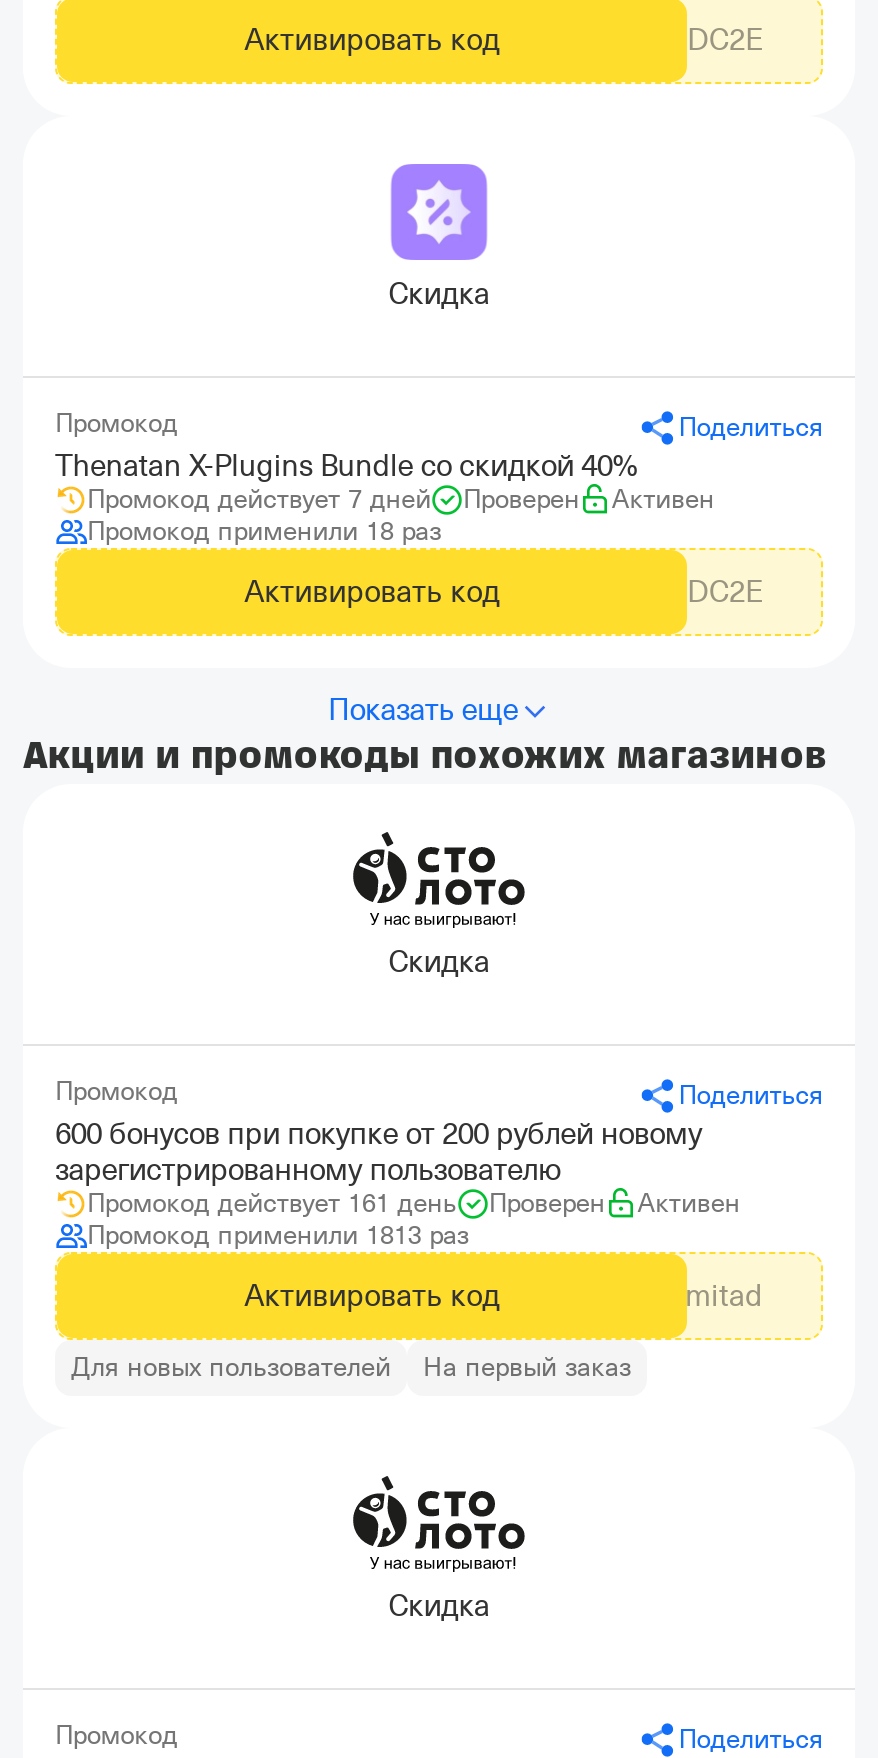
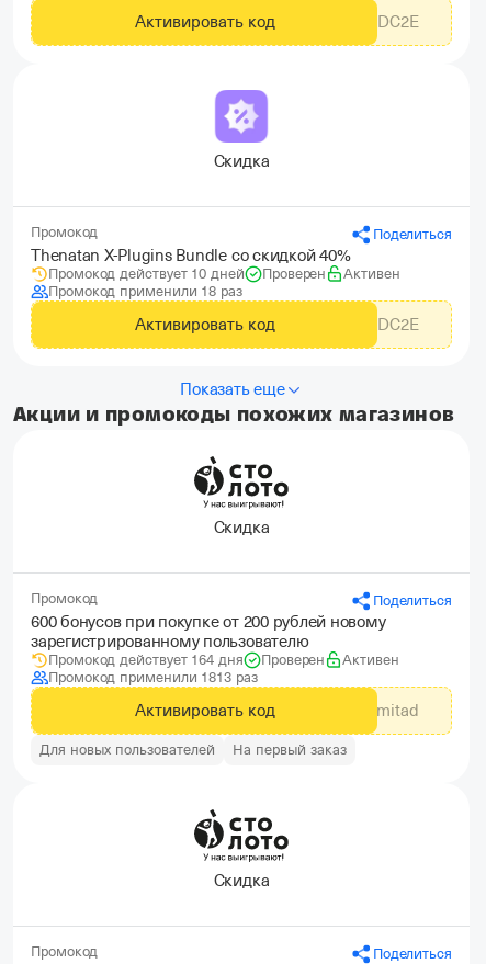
[87,484,431,514] Промокод действует 7 дней -> [48,265,245,282] Промокод действует 10 дней
[87,1188,457,1218] Промокод действует 161 день -> [48,651,243,668] Промокод действует 164 дня

